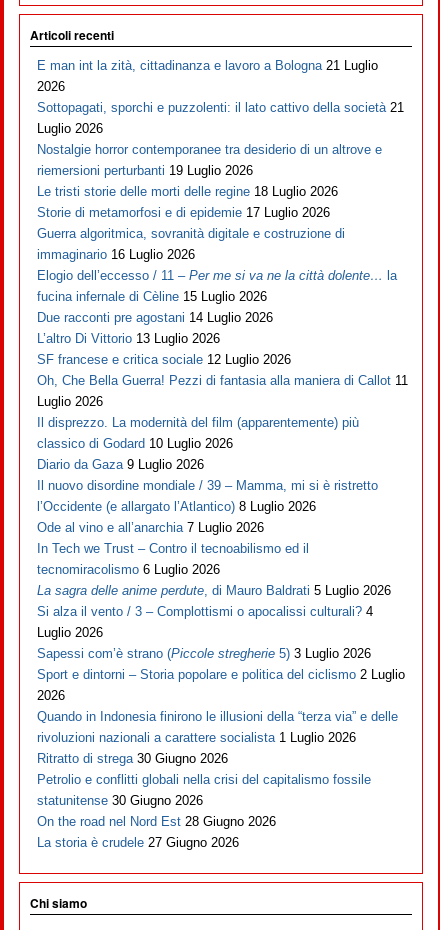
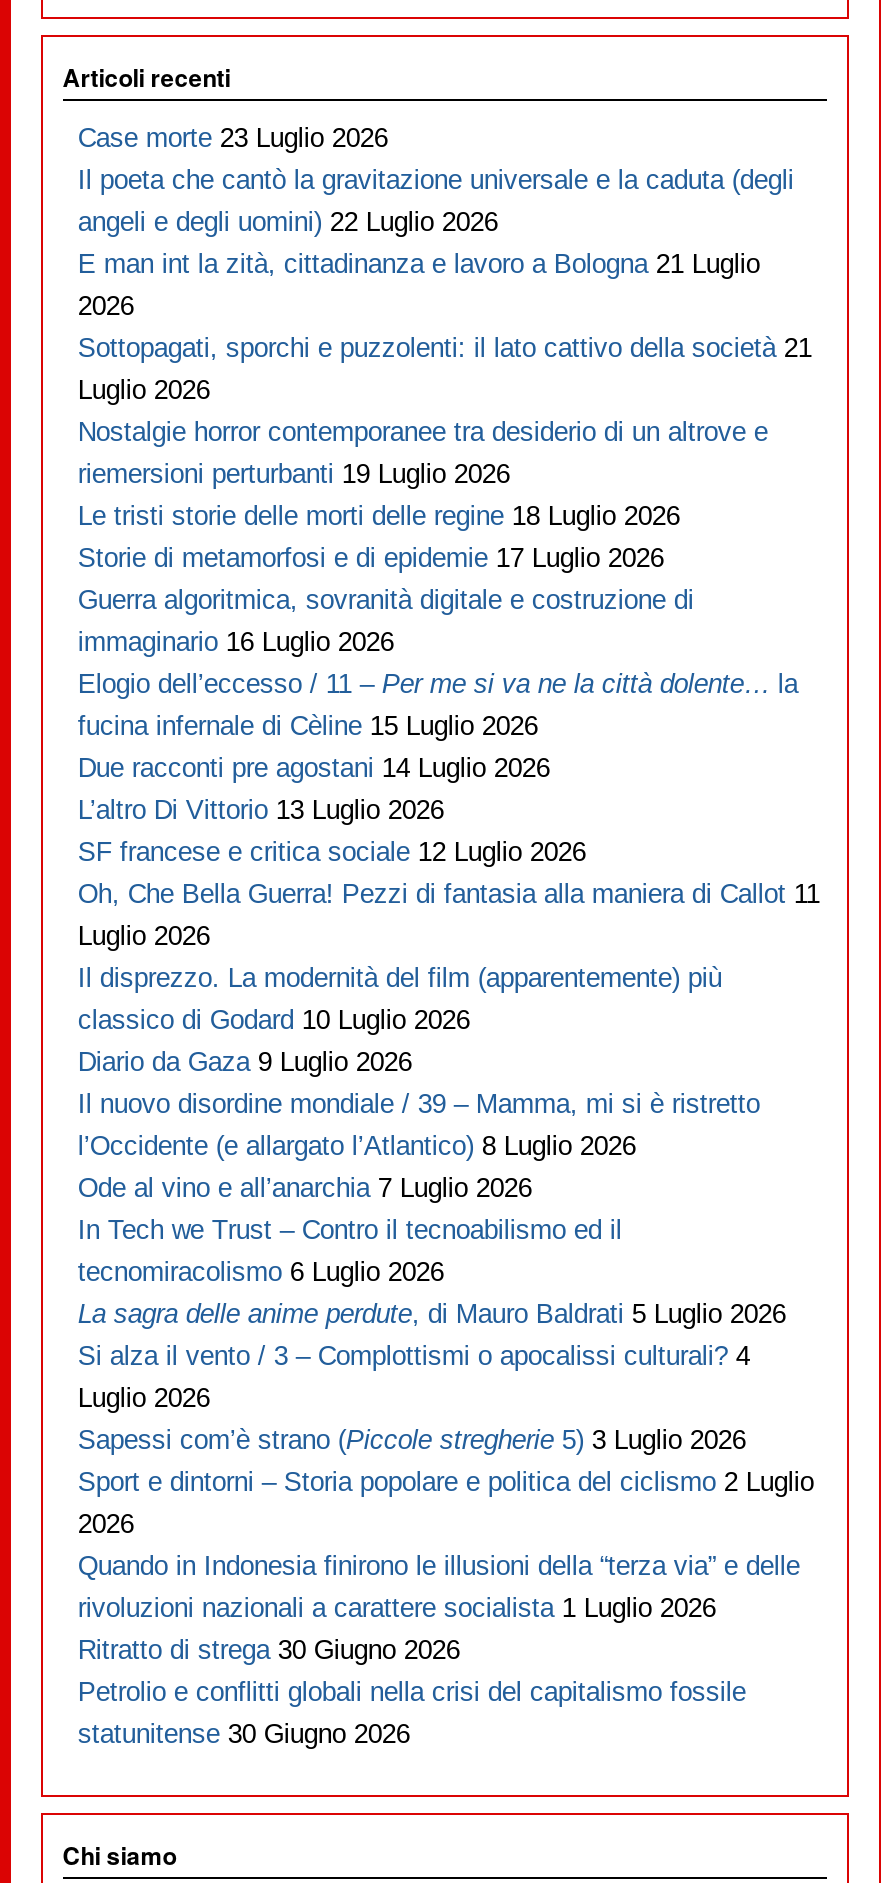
none -> [78,122,794,236] Case morte 23 Luglio 2026 | Il poeta che cantò la gravitazione universale e la caduta (degli | angeli e degli uomini) 22 Luglio 2026
moved [37,58,408,808] -> [78,248,820,1748]: E man int la zità, cittadinanza e lavoro a Bologna 21 Luglio | 2026 | Sottopagati, sporchi e puzzolenti: il lato cattivo della società 21 | ... | Petrolio e conflitti globali nella crisi del capitalismo fossile | statunitense 30 Giugno 2026
[37,814,276,850] On the road nel Nord Est 28 Giugno 2026 | La storia è crudele 27 Giugno 2026 -> none

